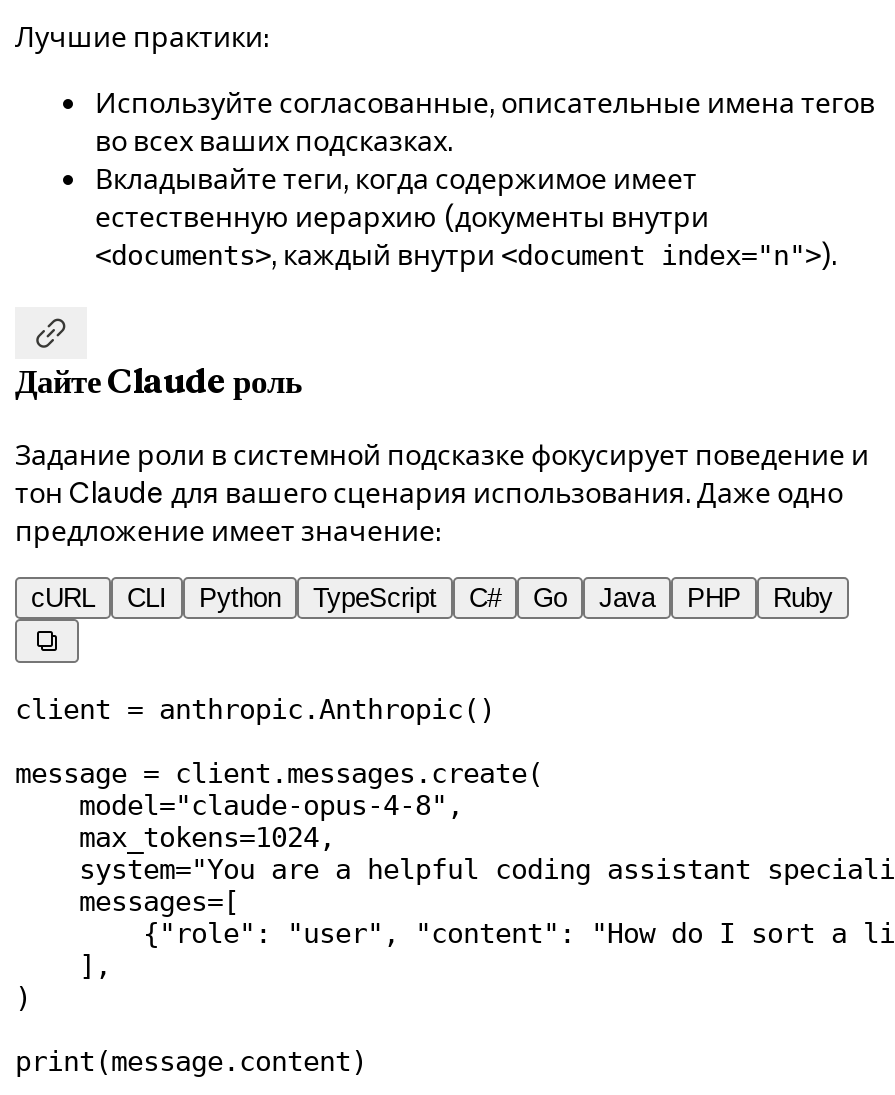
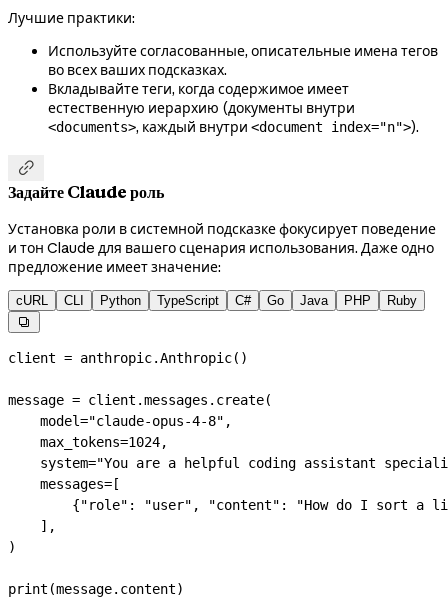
[15,360,301,400] Дайте Claude роль -> [8,182,164,202] Задайте Claude роль
[15,437,869,511] Задание роли в системной подсказке фокусирует поведение и | тон Claude для вашего сценария использования. Даже одно -> [8,220,436,257] Установка роли в системной подсказке фокусирует поведение | и тон Claude для вашего сценария использования. Даже одно

